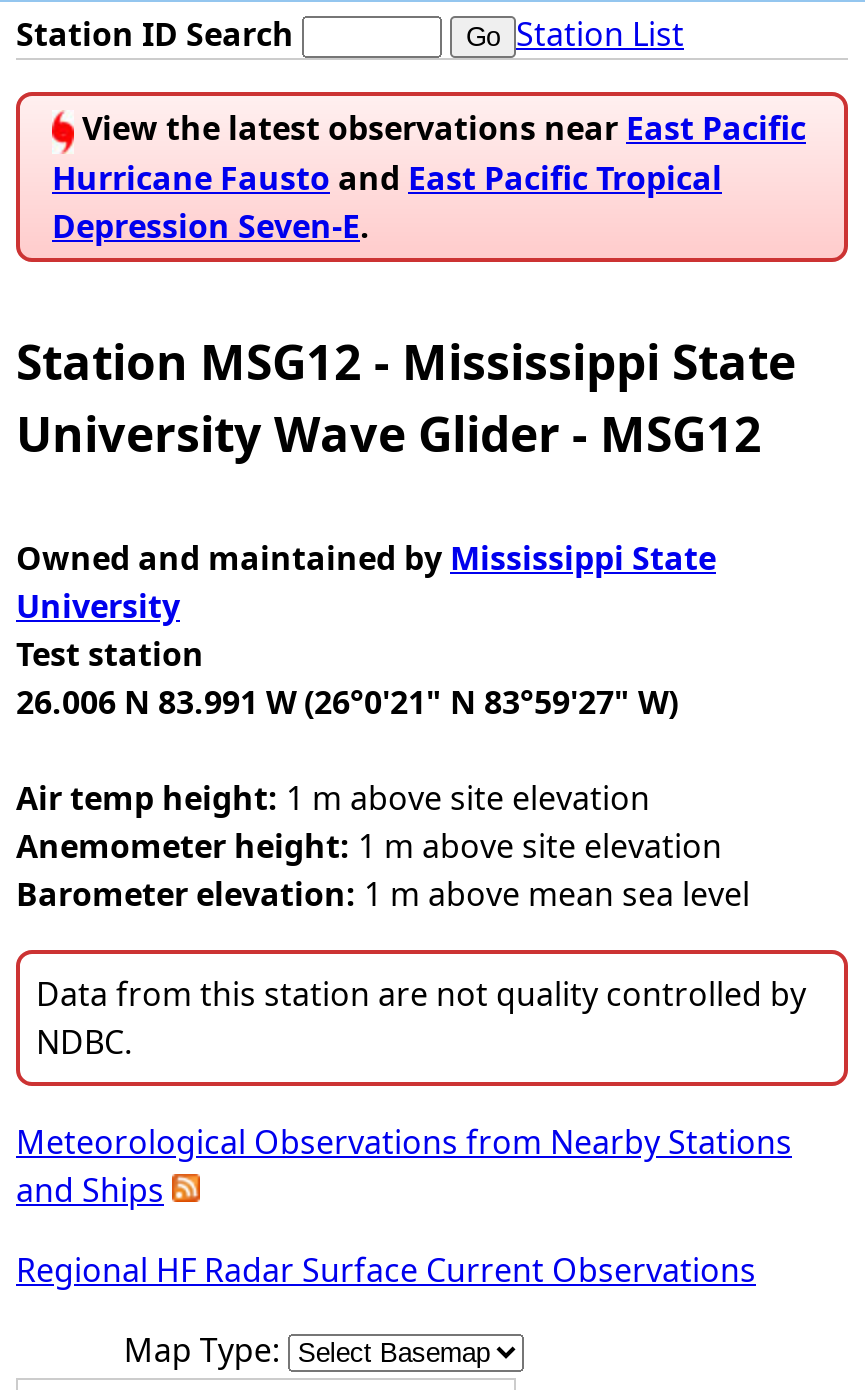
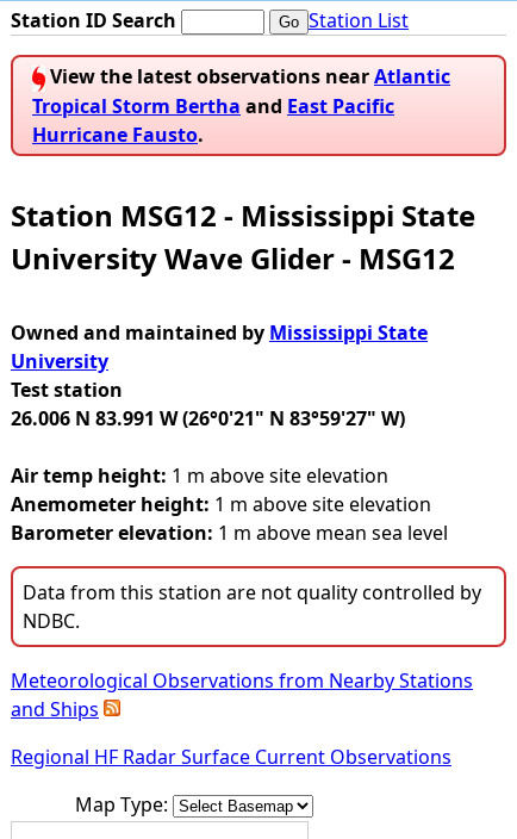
[52,107,806,248] View the latest observations near East Pacific | Hurricane Fausto and East Pacific Tropical | Depression Seven-E. -> [32,64,450,148] View the latest observations near Atlantic | Tropical Storm Bertha and East Pacific | Hurricane Fausto.

